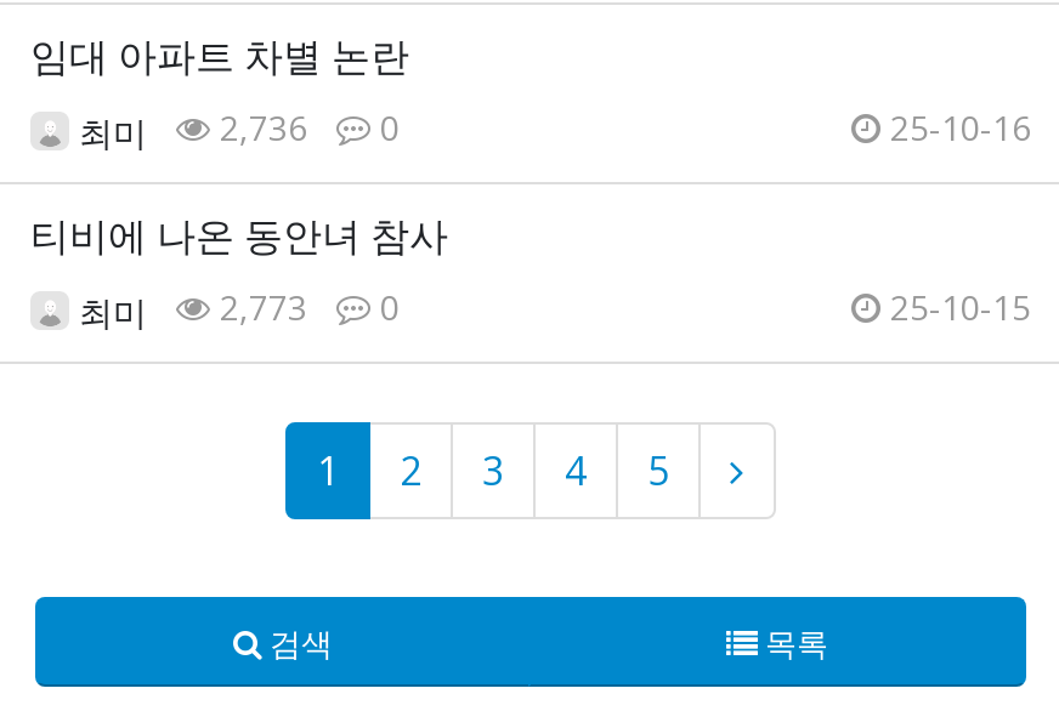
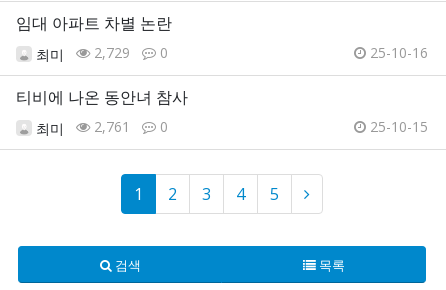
[79,105,400,154] 최미 2,736 0 -> [36,43,168,64] 최미 2,729 0
[79,285,400,334] 최미 2,773 0 -> [36,117,168,138] 최미 2,761 0

